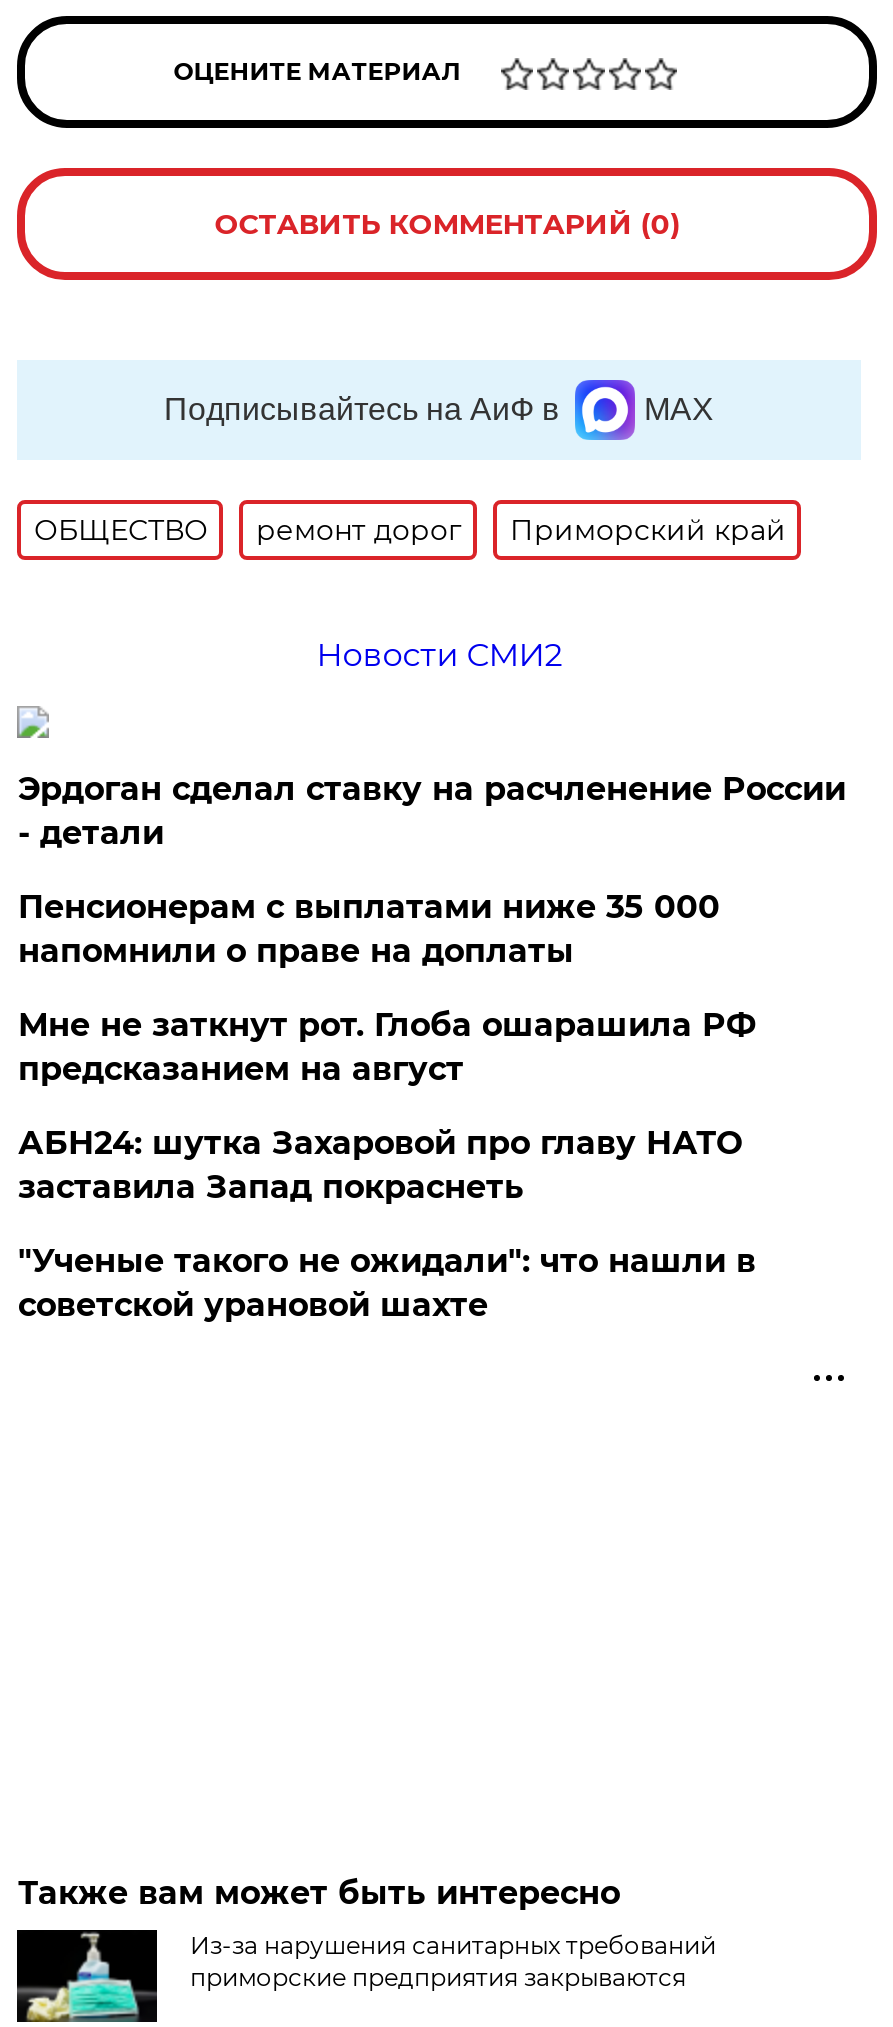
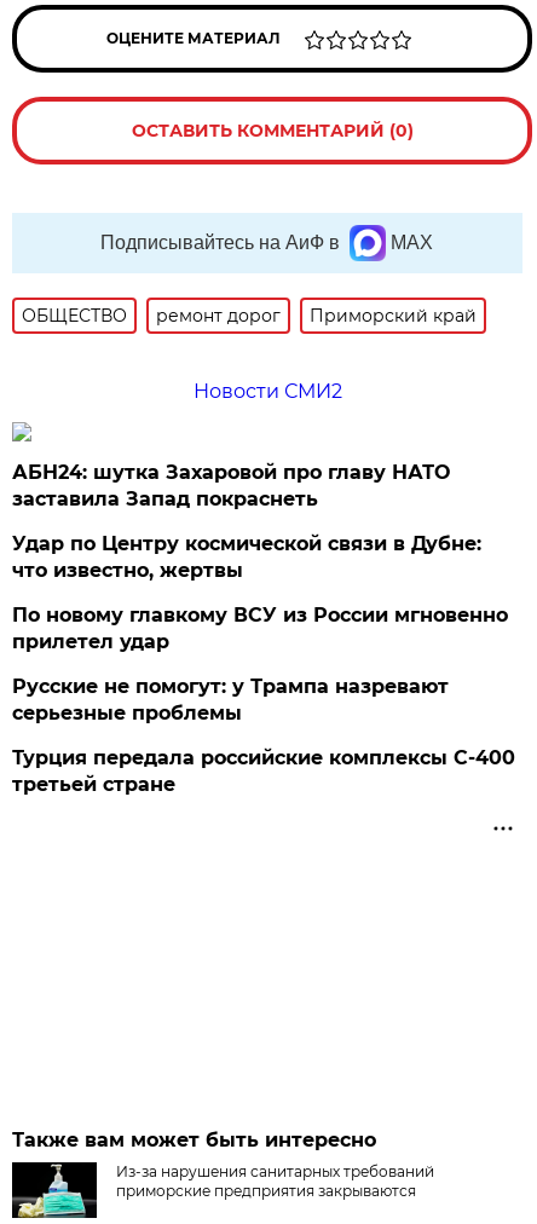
[18,770,846,1088] Эрдоган сделал ставку на расчленение России | - детали | Пенсионерам с выплатами ниже 35 000 | напомнили о праве на доплаты | Мне не заткнут рот. Глоба ошарашила РФ | предсказанием на август -> none
moved [18,1124,742,1206] -> [13,461,450,510]: АБН24: шутка Захаровой про главу НАТО | заставила Запад покраснеть
[18,1242,756,1324] "Ученые такого не ожидали": что нашли в | советской урановой шахте -> [13,532,516,796] Удар по Центру космической связи в Дубне: | что известно, жертвы | По новому главкому ВСУ из России мгновенно | прилетел удар | Русские не помогут: у Трампа назревают | серьезные проблемы | Турция передала российские комплексы С-400 | третьей стране

